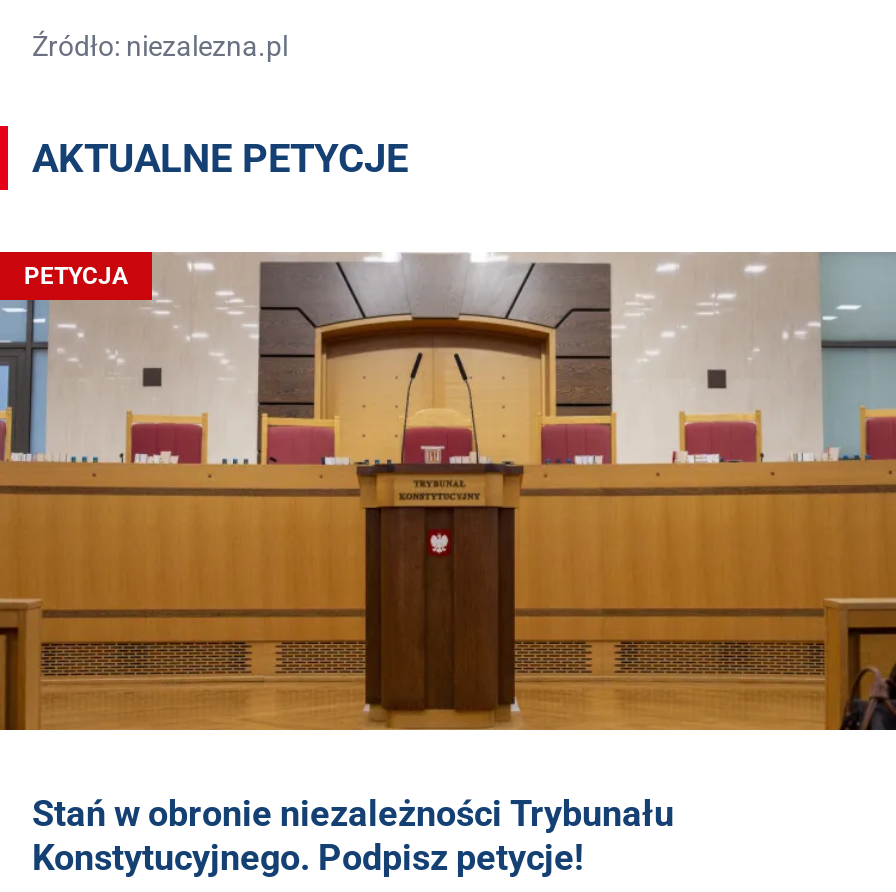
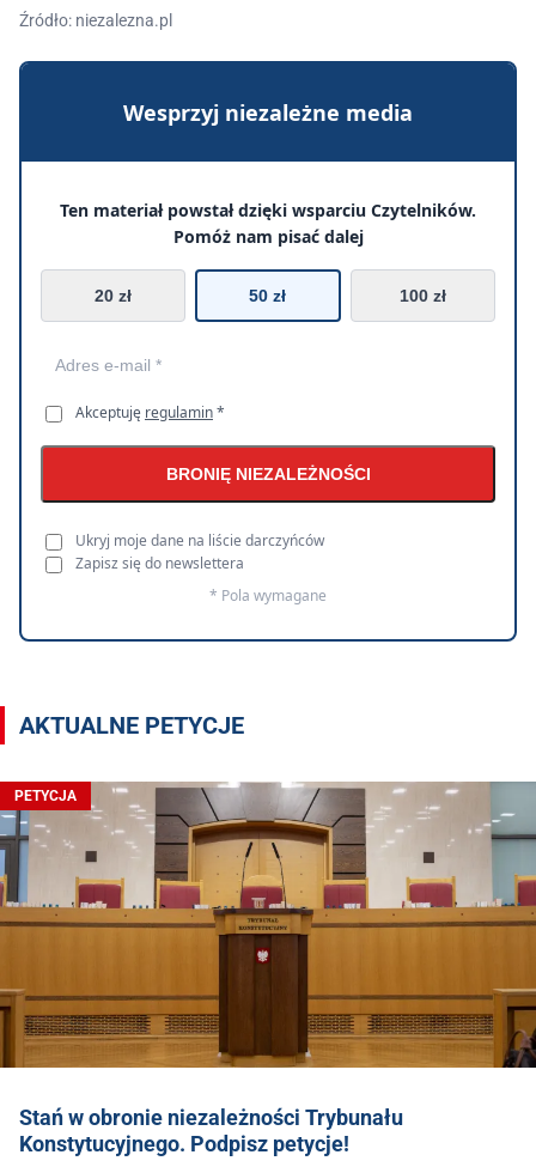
none -> [18,60,518,643] [image] | Wesprzyj niezależne media | Ten materiał powstał dzięki wsparciu Czytelników. | Pomóż nam pisać dalej | 20 zł | 50 zł | 100 zł
none -> [75,402,370,605] Akceptuję regulamin * | BRONIĘ NIEZALEŻNOŚCI | Ukryj moje dane na liście darczyńców | Zapisz się do newslettera | * Pola wymagane

